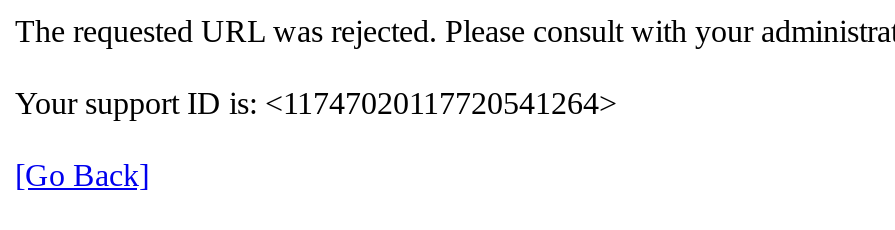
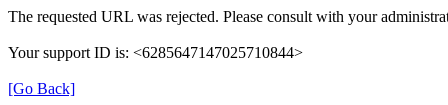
[15,86,617,120] Your support ID is: <11747020117720541264> -> [8,44,303,61] Your support ID is: <6285647147025710844>

